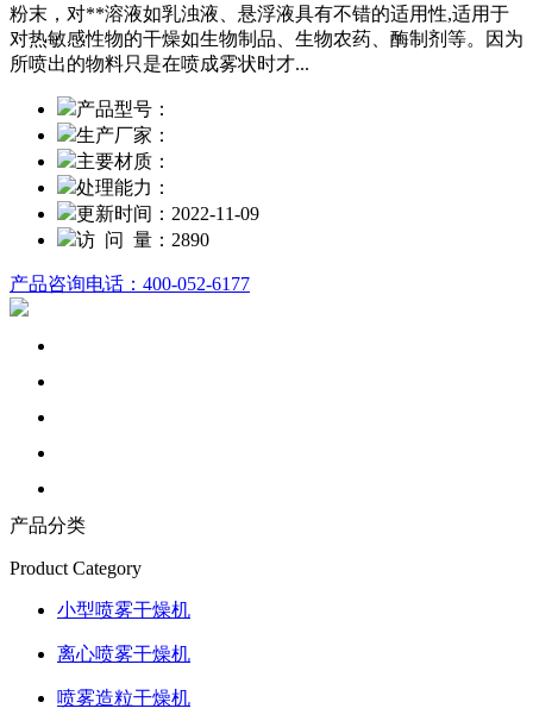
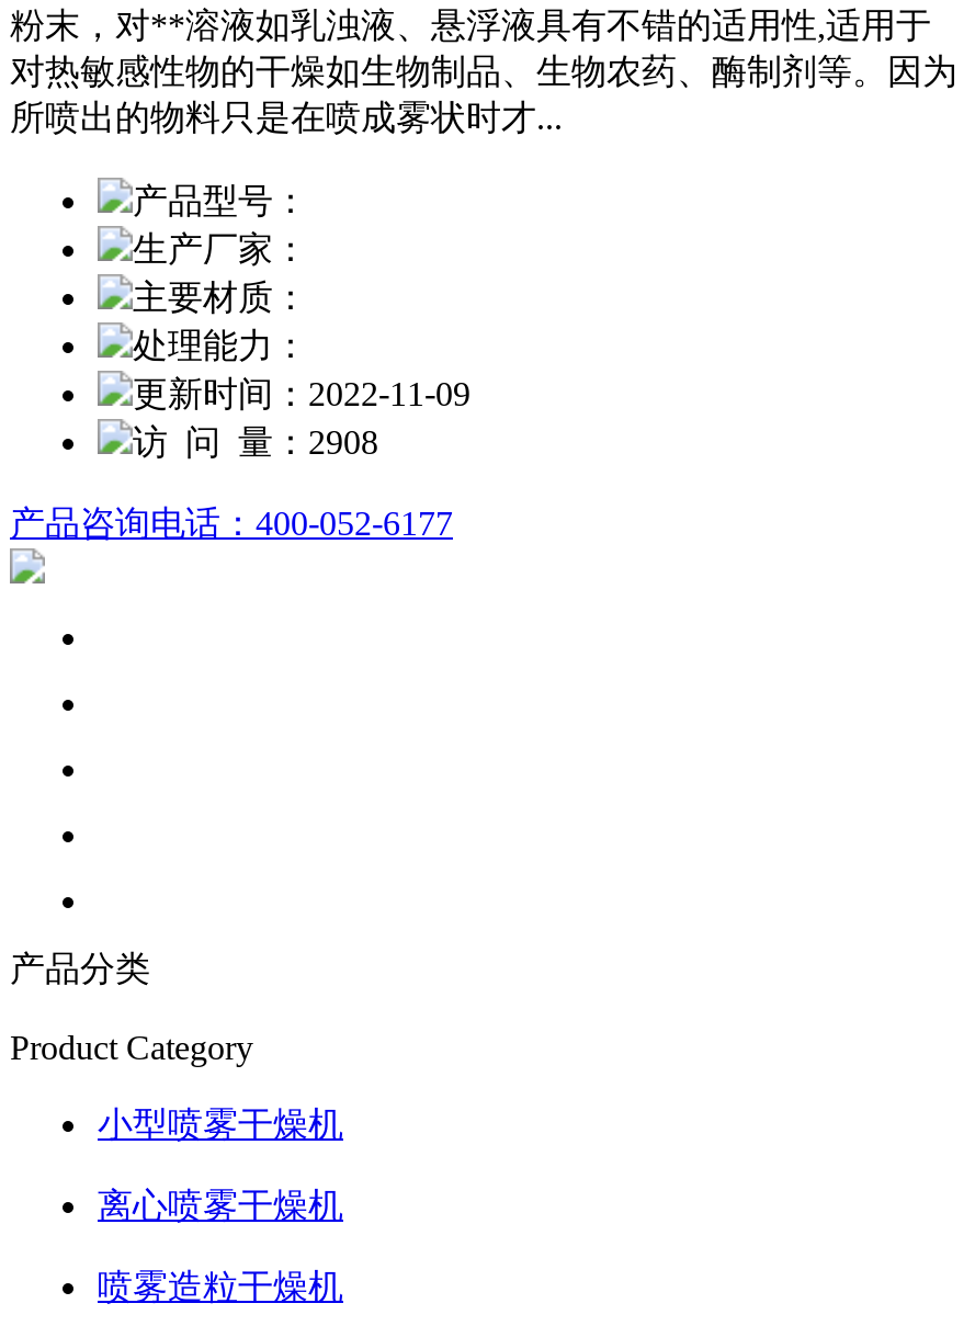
[76,230,209,250] 访 问 量：2890 -> [133,423,378,460] 访 问 量：2908

